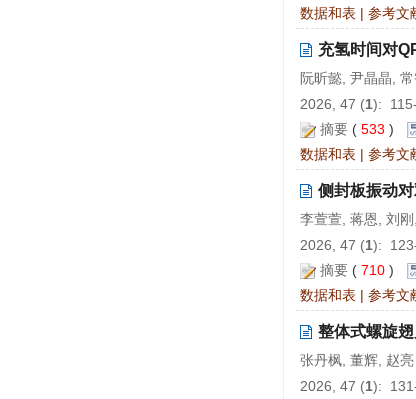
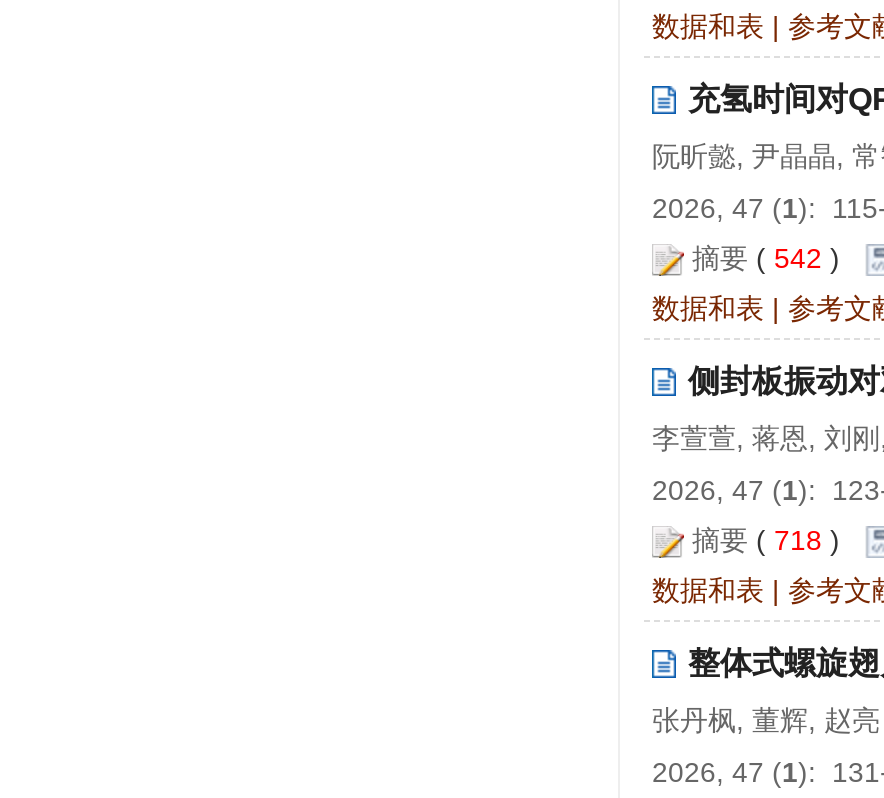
[320,121,406,137] 摘要(533) -> [692,241,864,273] 摘要(542)
[320,262,406,278] 摘要(710) -> [692,523,864,555] 摘要(718)

